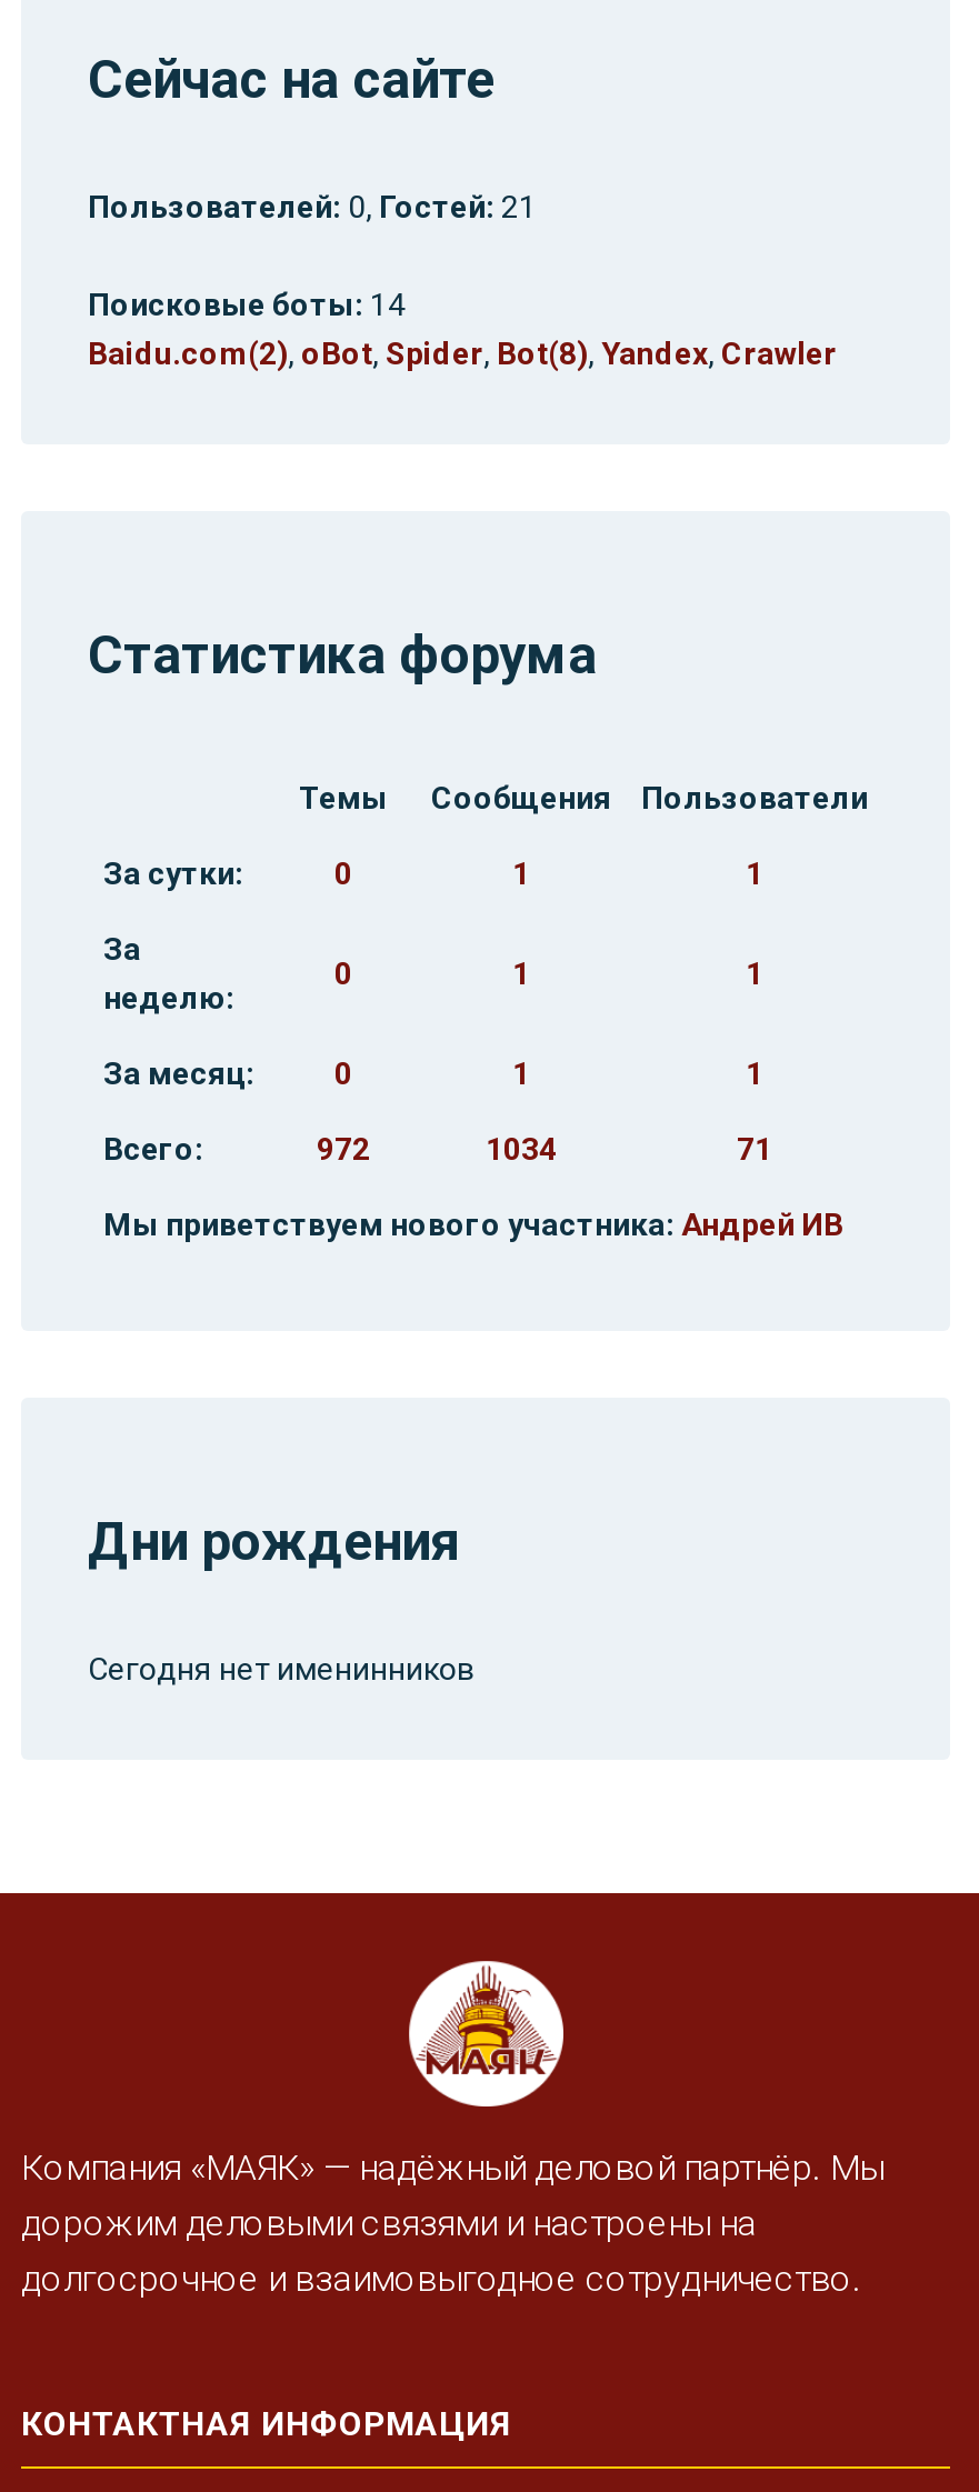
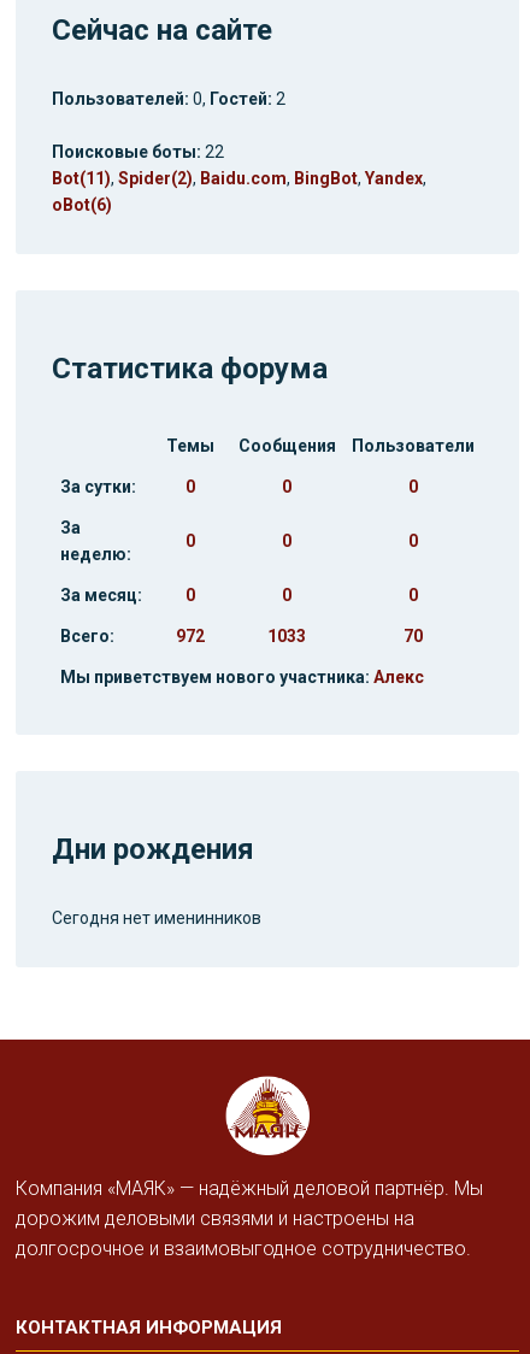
[88,188,537,224] Пользователей: 0, Гостей: 21 -> [52,89,285,108] Пользователей: 0, Гостей: 2
[88,286,837,370] Поисковые боты: 14 | Baidu.com(2), oBot, Spider, Bot(8), Yandex, Crawler -> [52,142,426,214] Поисковые боты: 22 | Bot(11), Spider(2), Baidu.com, BingBot, Yandex, | oBot(6)
[512,855,530,890] 1 -> [282,477,291,496] 0
[746,855,763,890] 1 -> [408,477,418,496] 0
[512,955,530,990] 1 -> [282,531,291,550] 0
[746,955,763,990] 1 -> [408,531,418,550] 0
[512,1055,530,1090] 1 -> [282,585,291,604] 0
[746,1055,763,1090] 1 -> [408,585,418,604] 0
[486,1130,772,1166] 1034 | 71 -> [267,626,423,645] 1033 | 70
[103,1206,843,1241] Мы приветствуем нового участника: Андрей ИВ -> [60,667,424,686] Мы приветствуем нового участника: Алекс

